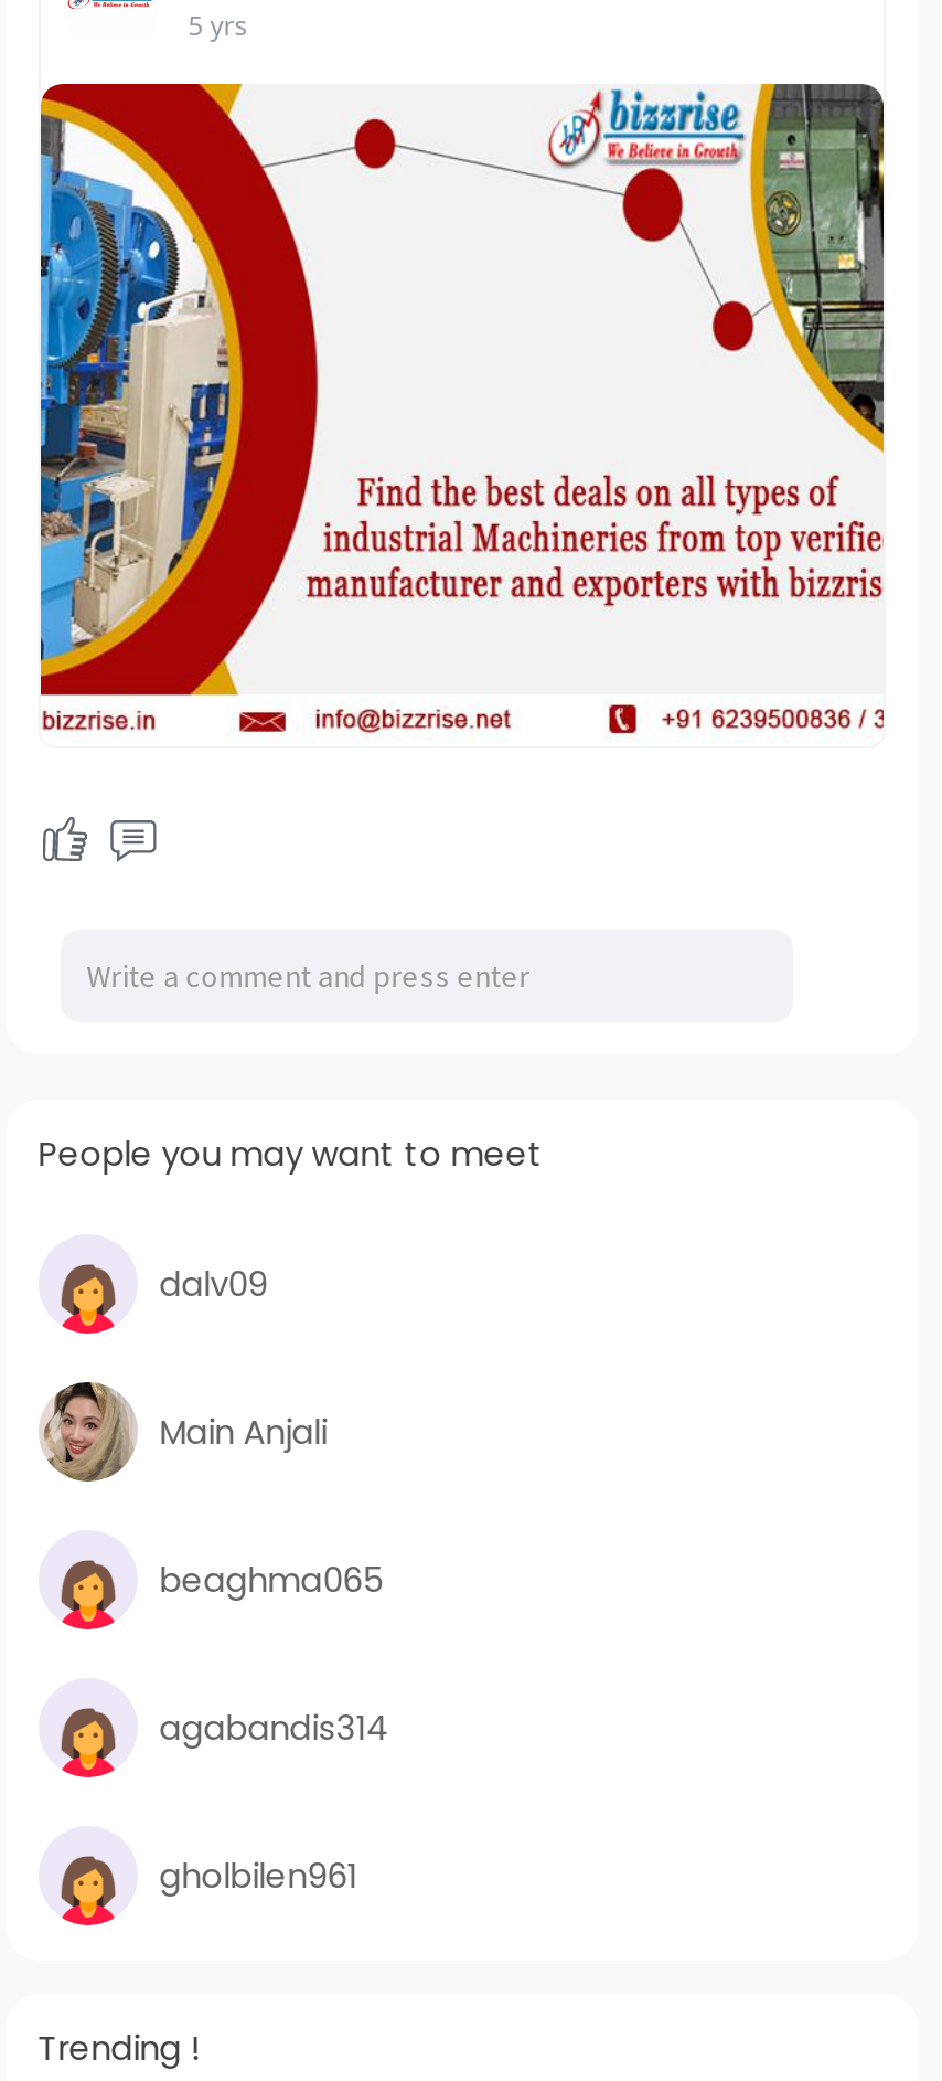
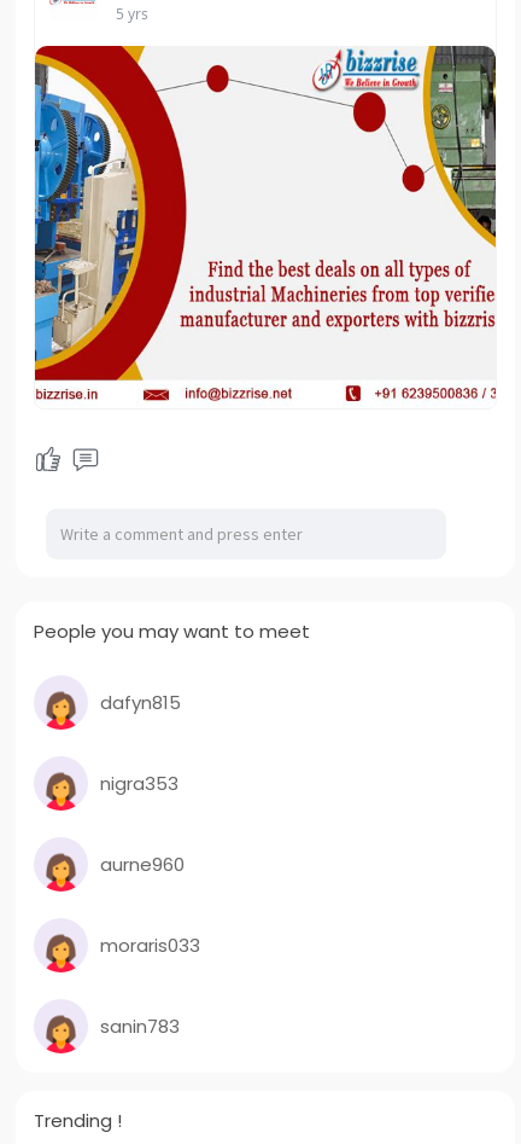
[159,1260,267,1306] dalv09 -> [100,689,181,715] dafyn815
[41,1380,327,1484] [image] | Main Anjali -> [36,756,178,812] [image] | nigra353
[159,1556,384,1602] beaghma065 -> [100,851,184,876] aurne960
[159,1703,389,1750] agabandis314 -> [100,932,200,957] moraris033
[159,1851,358,1898] gholbilen961 -> [100,1013,179,1038] sanin783

